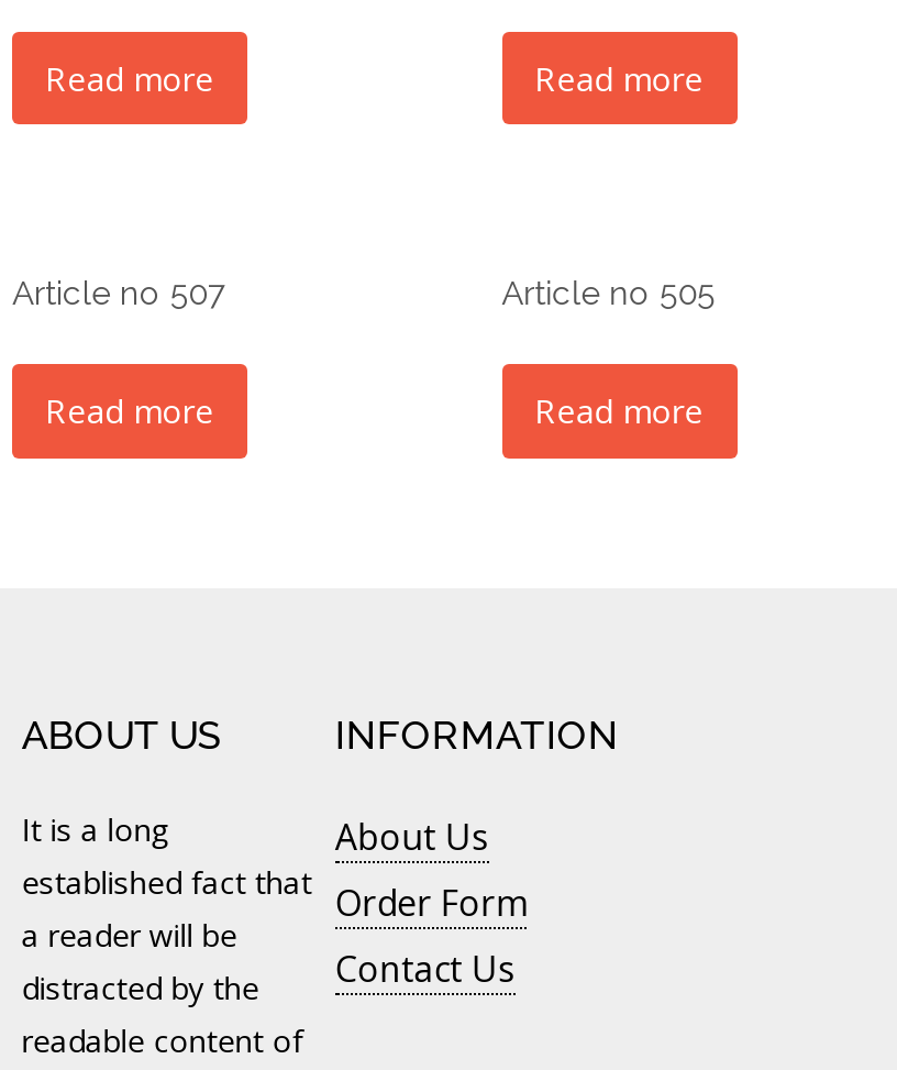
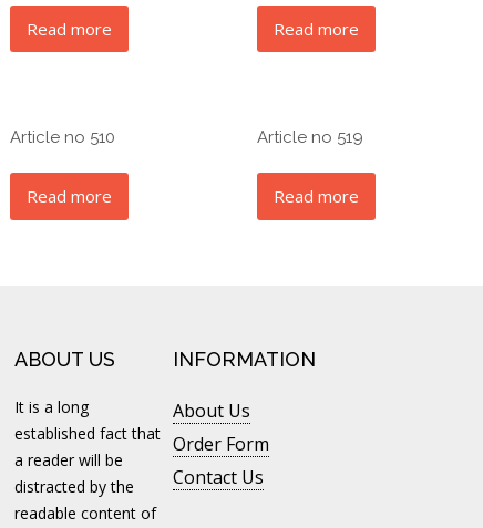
[12,273,225,312] Article no 507 -> [10,127,115,147] Article no 510
[501,273,715,312] Article no 505 -> [257,127,363,147] Article no 519

